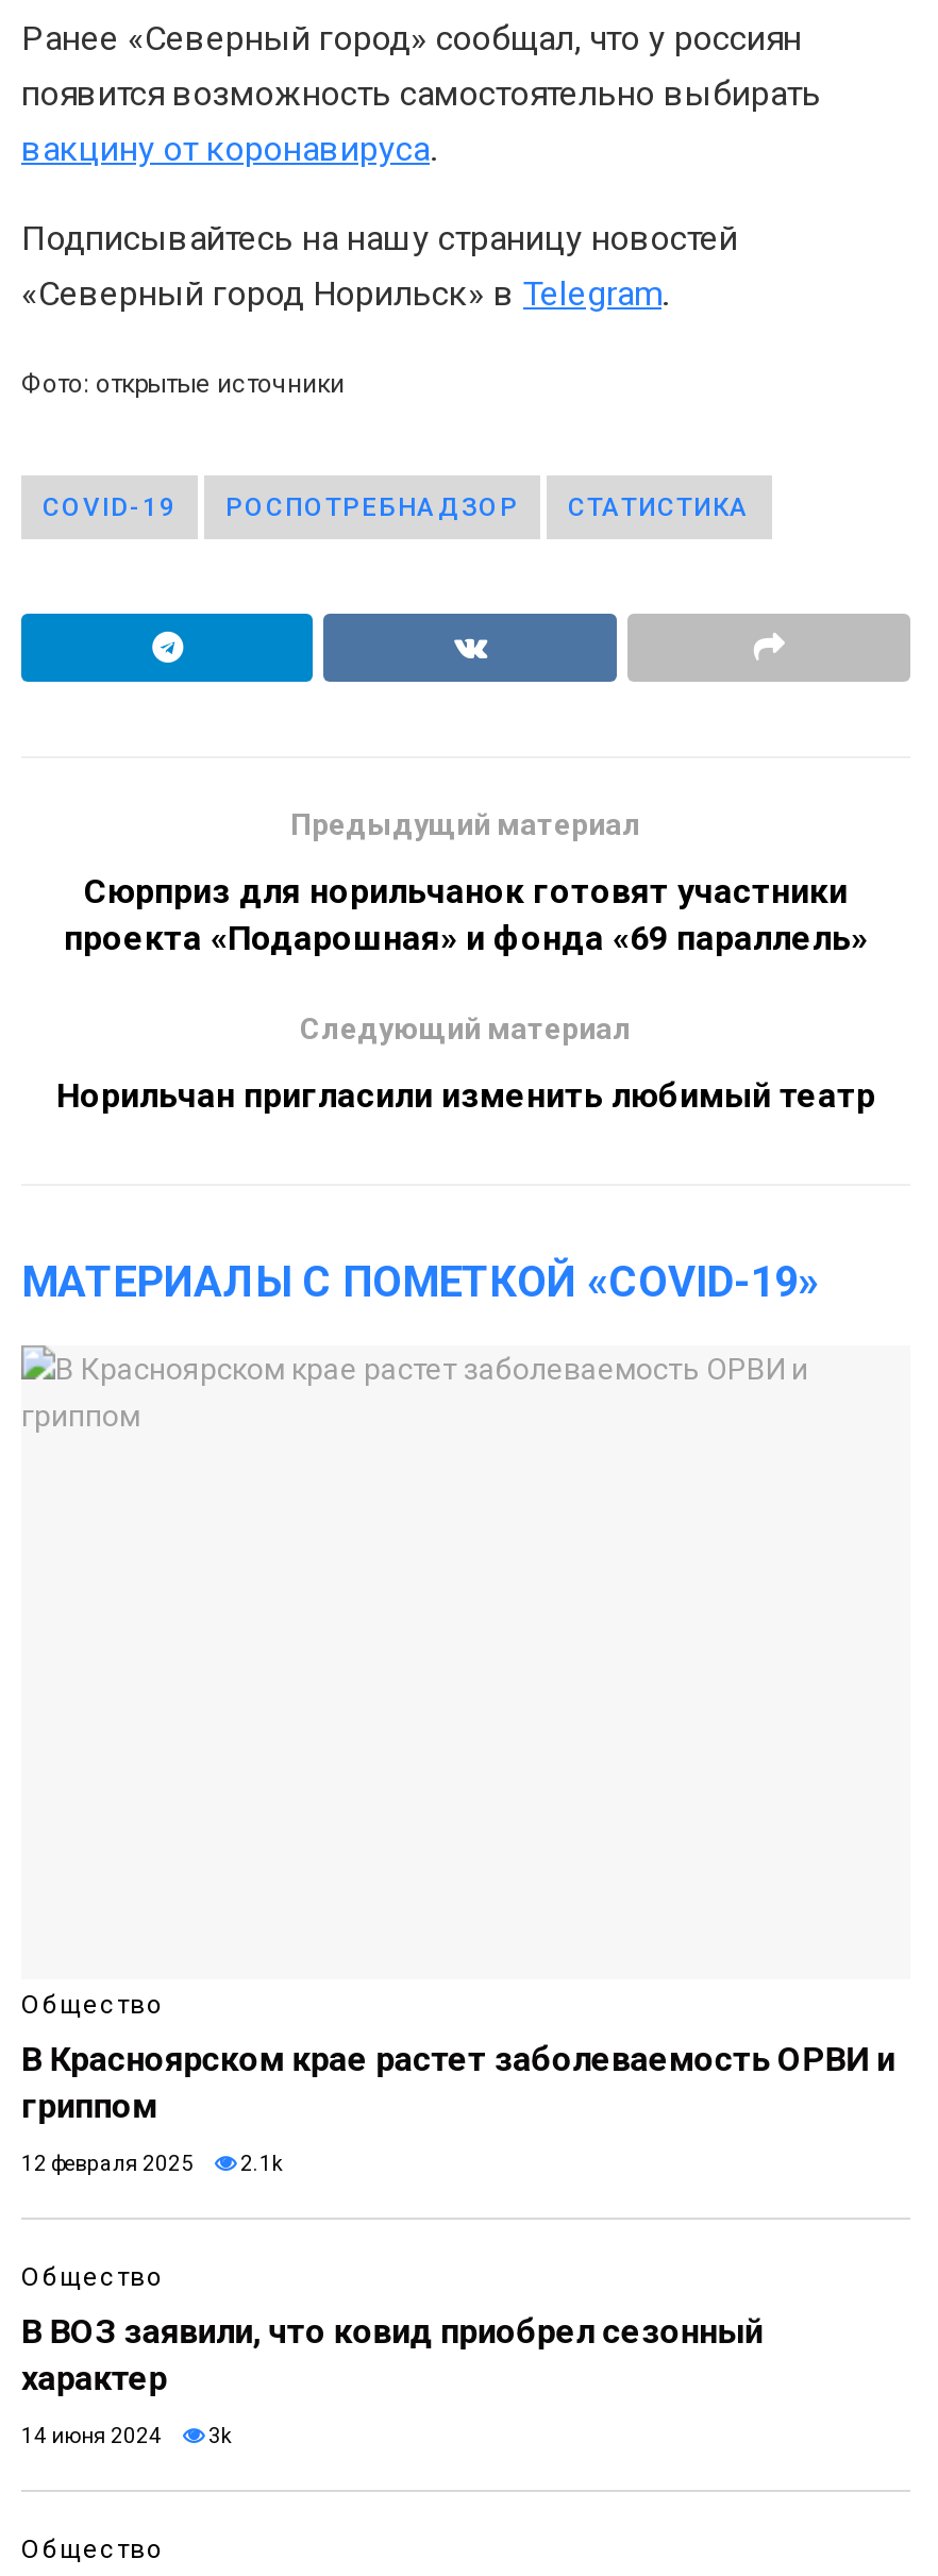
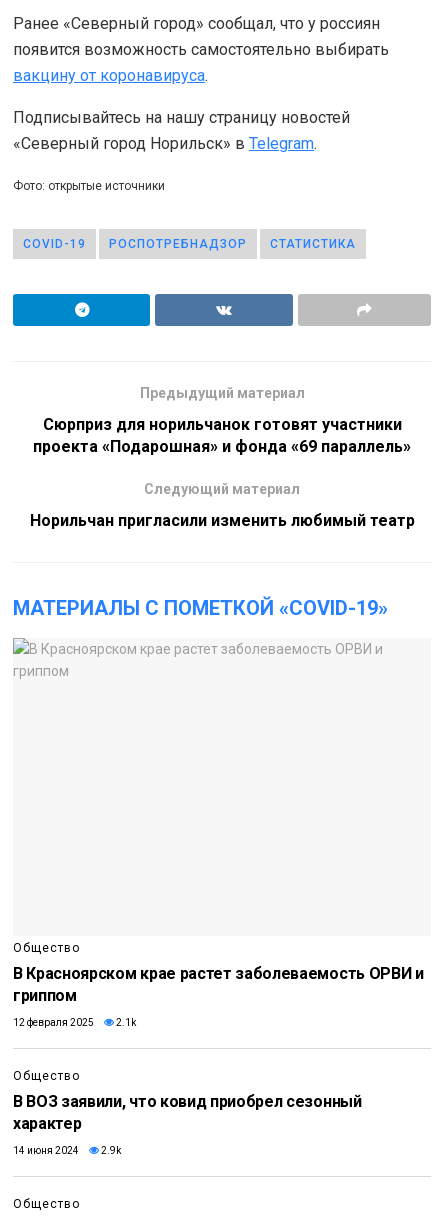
[21,2425,232,2448] 14 июня 2024 3k -> [13,1145,121,1156] 14 июня 2024 2.9k

